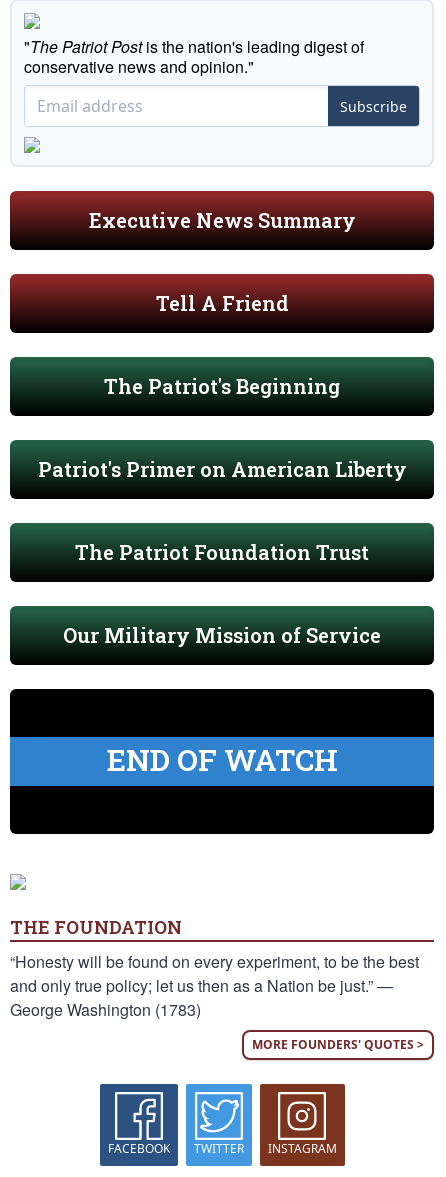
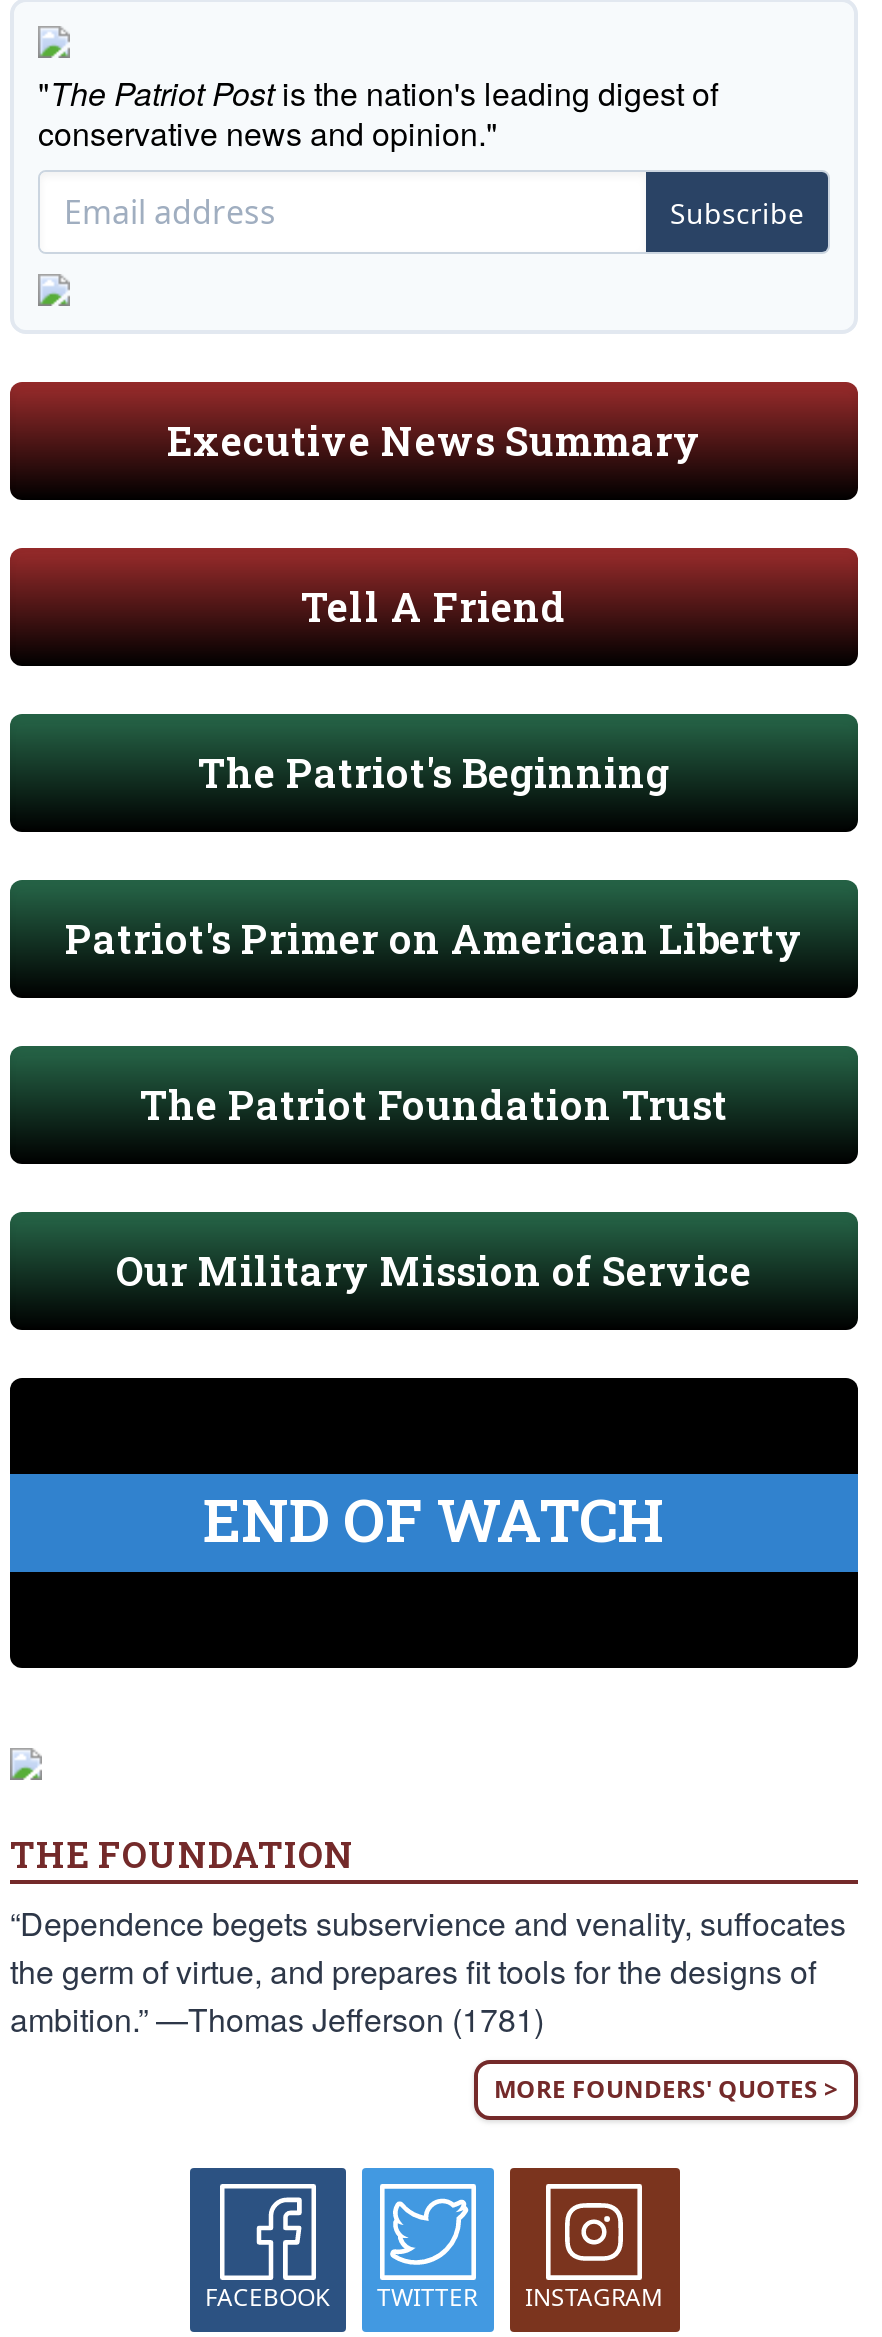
[10,950,419,1021] “Honesty will be found on every experiment, to be the best | and only true policy; let us then as a Nation be just.” — | George Washington (1783) -> [10,1900,846,2042] “Dependence begets subservience and venality, suffocates | the germ of virtue, and prepares fit tools for the designs of | ambition.” —Thomas Jefferson (1781)

